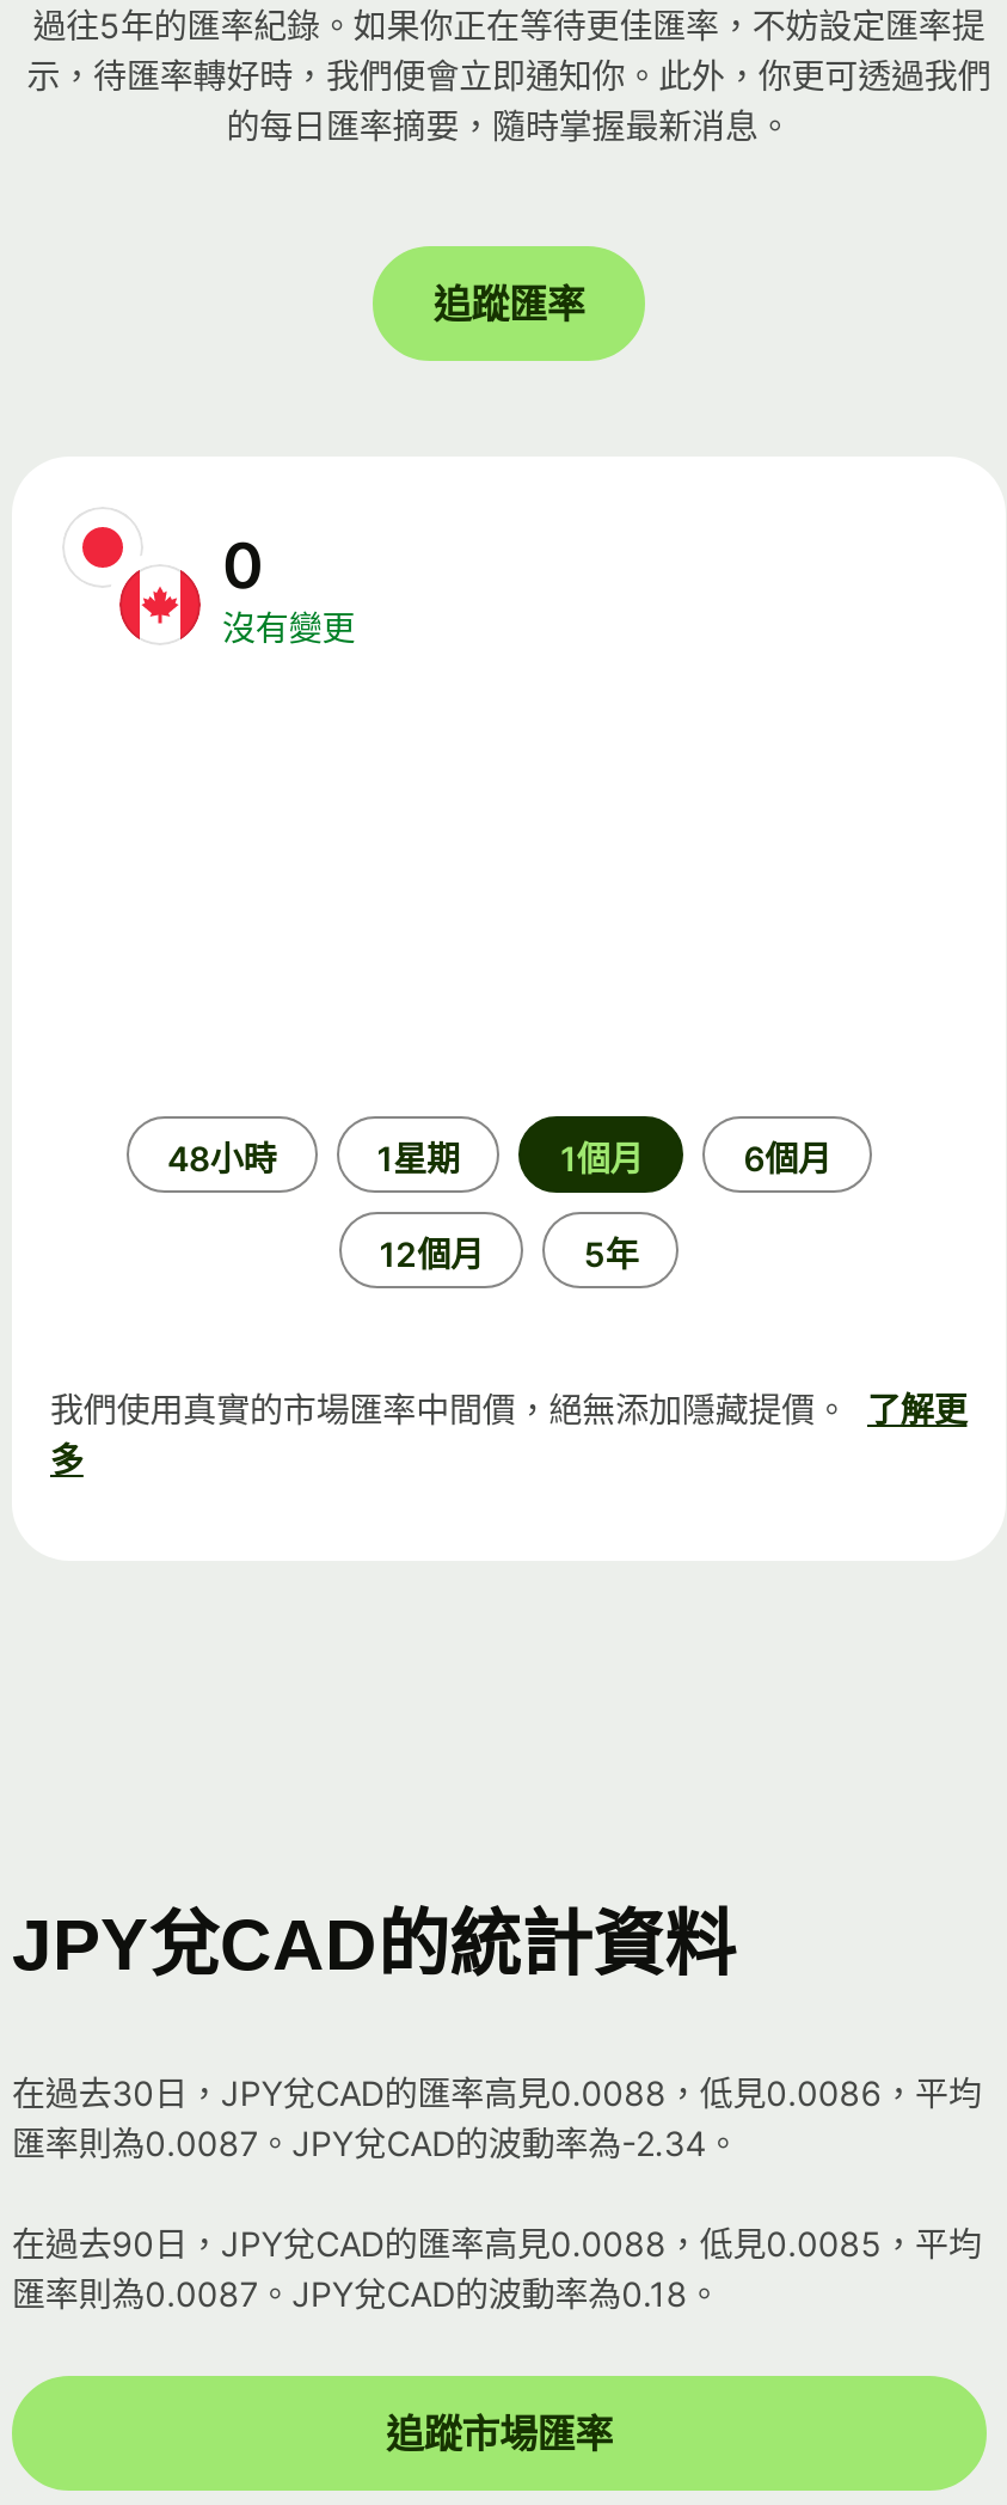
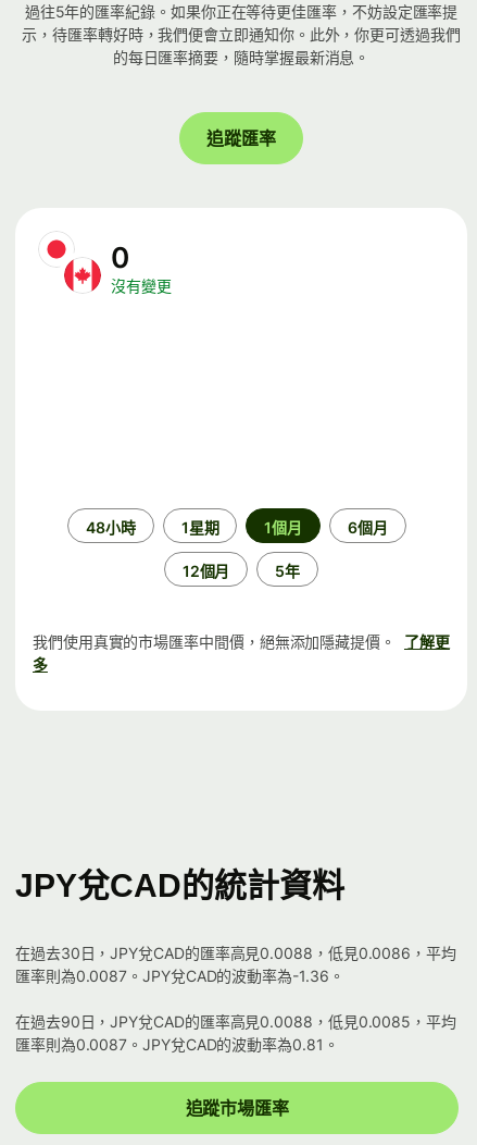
[12,2123,740,2163] 匯率則為0.0087。JPY兌CAD的波動率為-2.34。 -> [15,967,344,985] 匯率則為0.0087。JPY兌CAD的波動率為-1.36。
[12,2273,721,2314] 匯率則為0.0087。JPY兌CAD的波動率為0.18。 -> [15,1035,339,1054] 匯率則為0.0087。JPY兌CAD的波動率為0.81。

